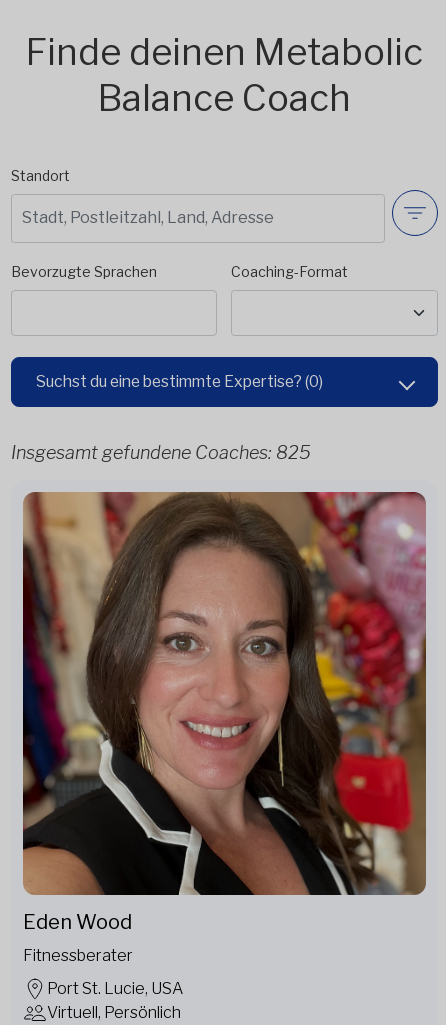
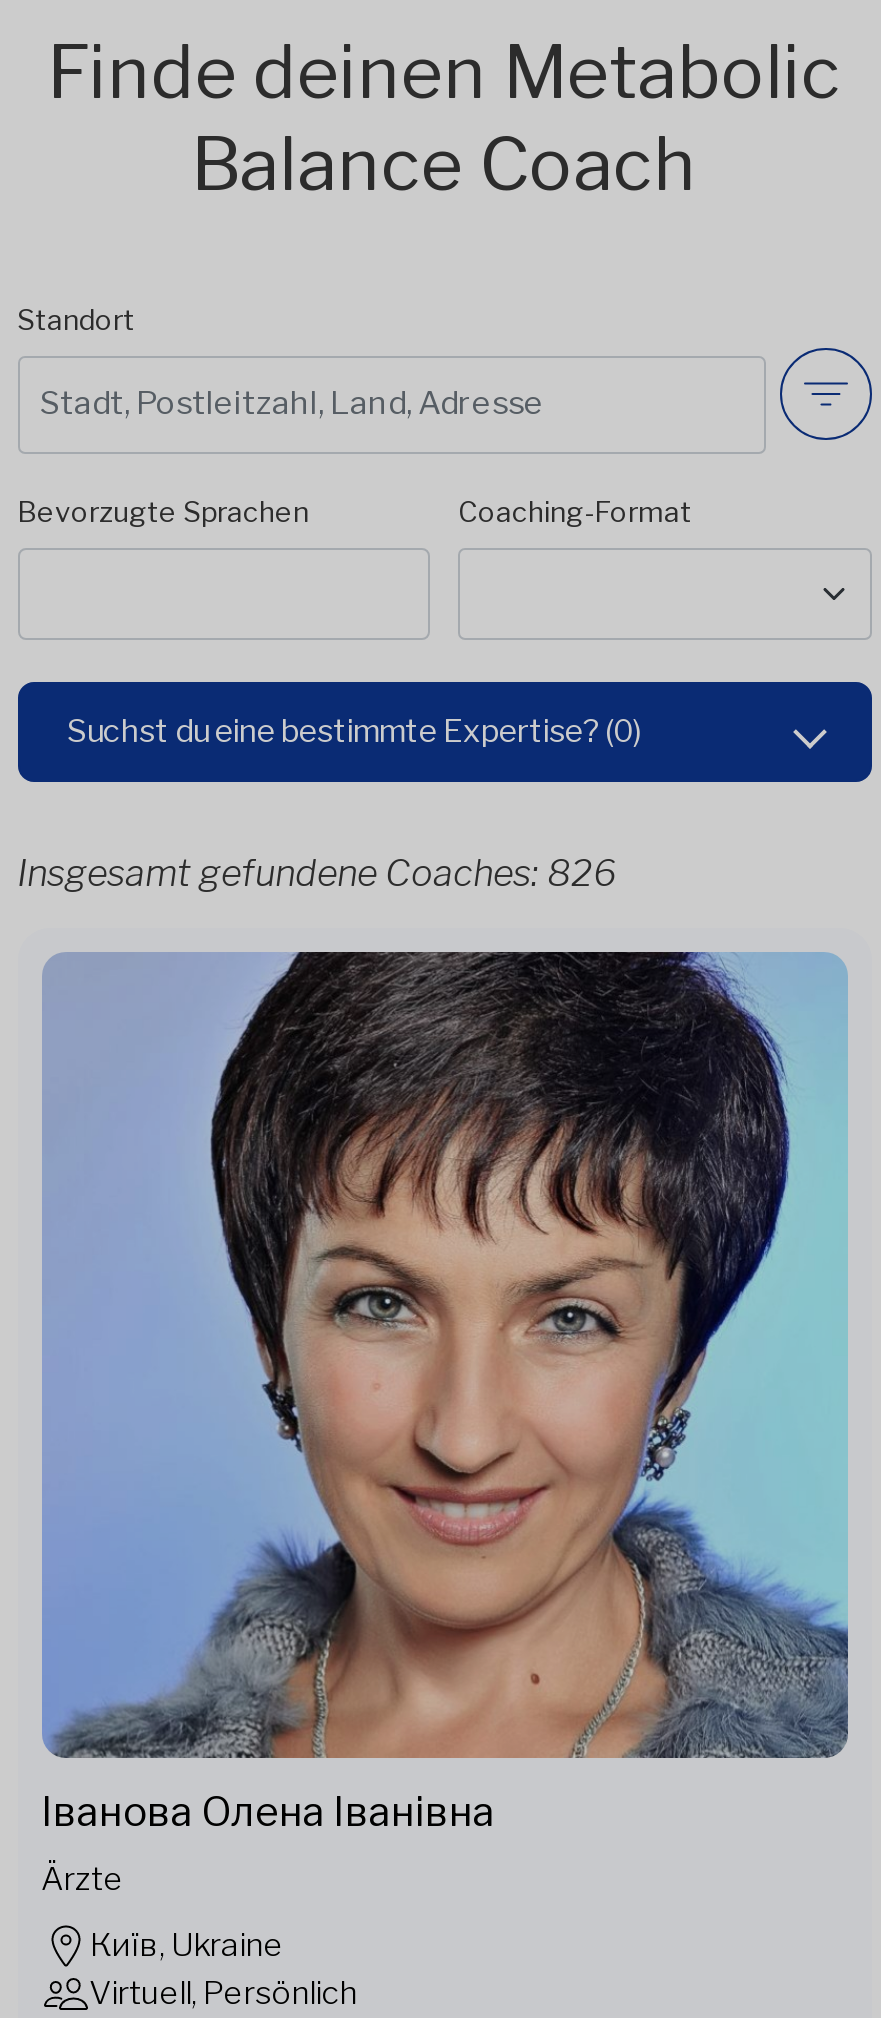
[10,442,310,463] Insgesamt gefundene Coaches: 825 -> [17,852,617,894] Insgesamt gefundene Coaches: 826
[22,491,427,934] [image] | Eden Wood -> [41,950,850,1836] [image] | Іванова Олена Іванівна
[22,946,132,965] Fitnessberater -> [41,1860,123,1898] Ärzte
[46,979,182,998] Port St. Lucie, USA -> [89,1926,283,1964] Київ, Ukraine

